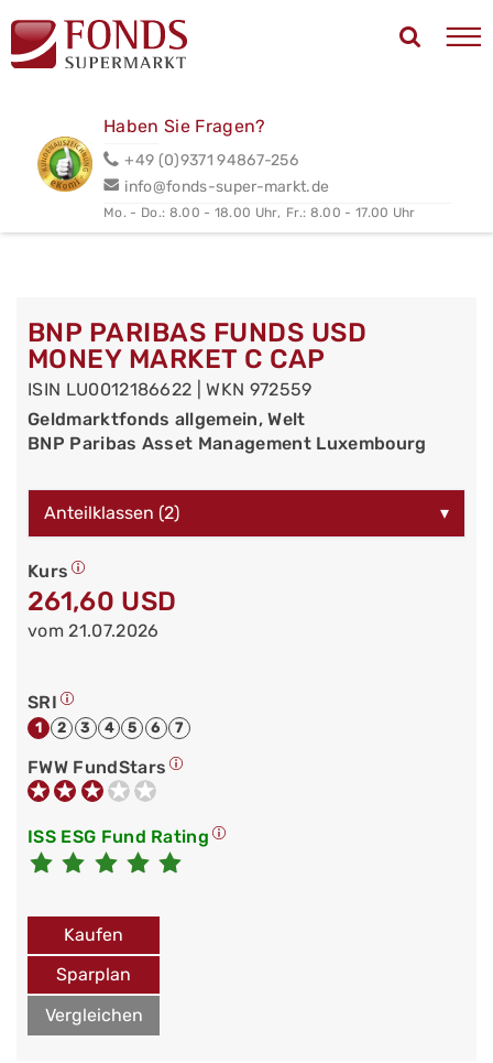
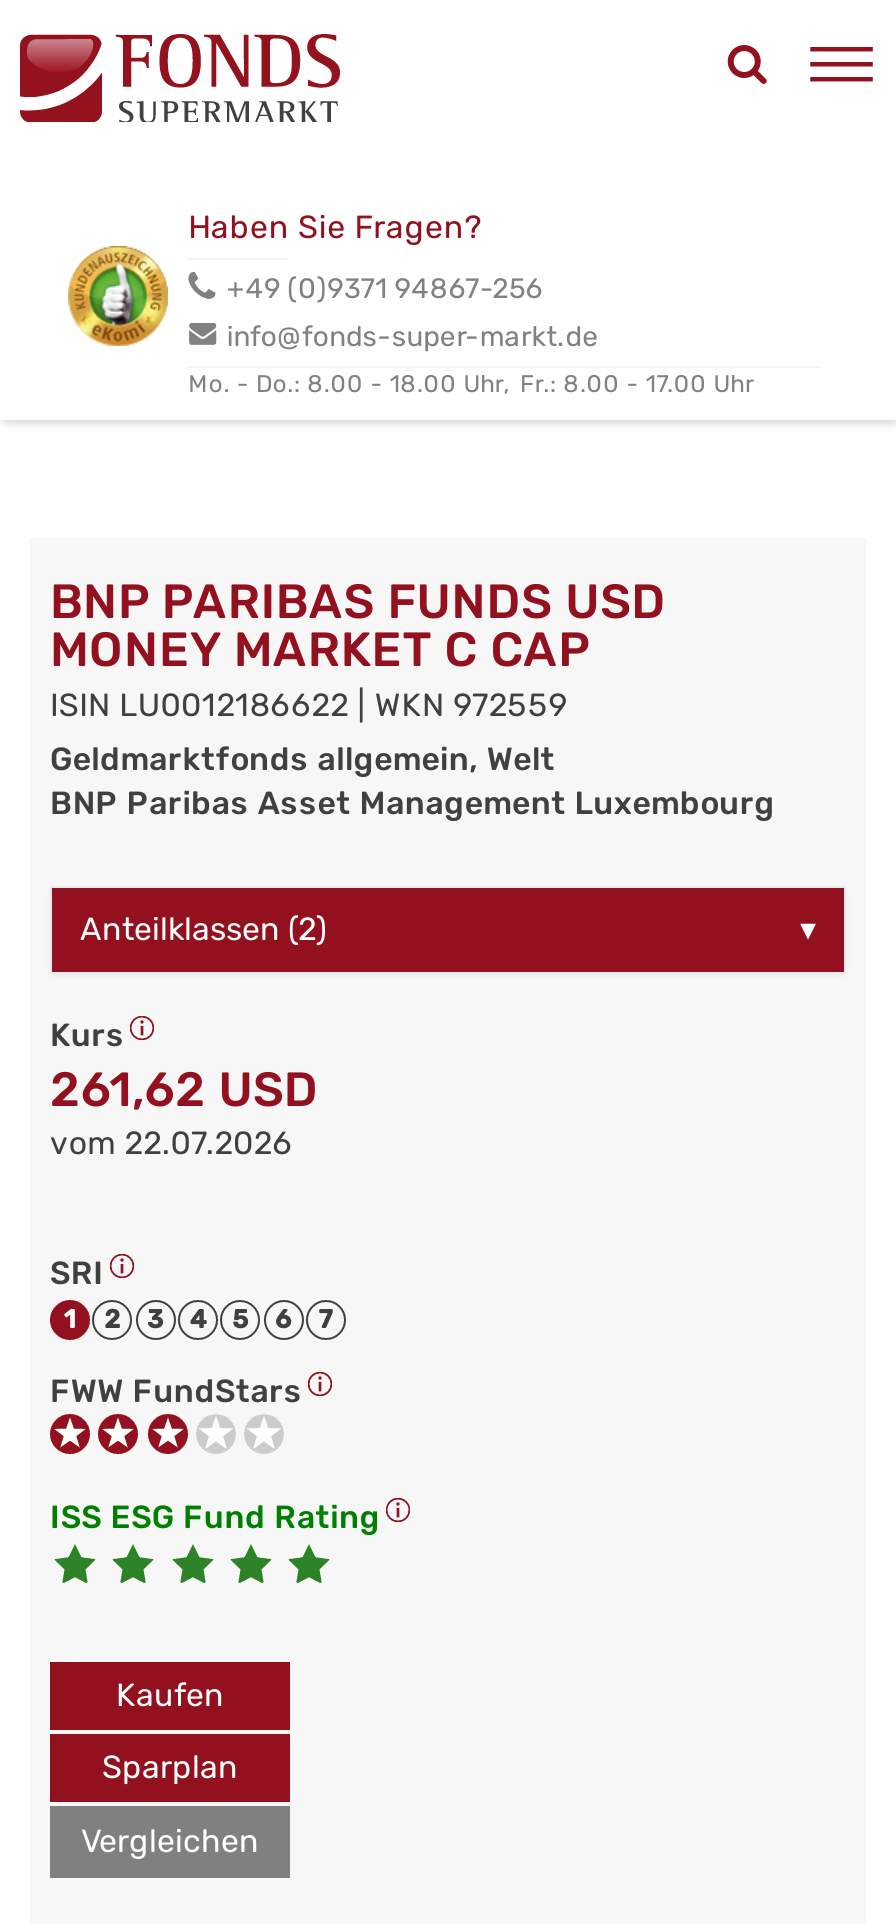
[28,586,176,617] 261,60 USD -> [50,1062,318,1118] 261,62 USD
[28,620,159,641] vom 21.07.2026 -> [50,1124,293,1162] vom 22.07.2026

